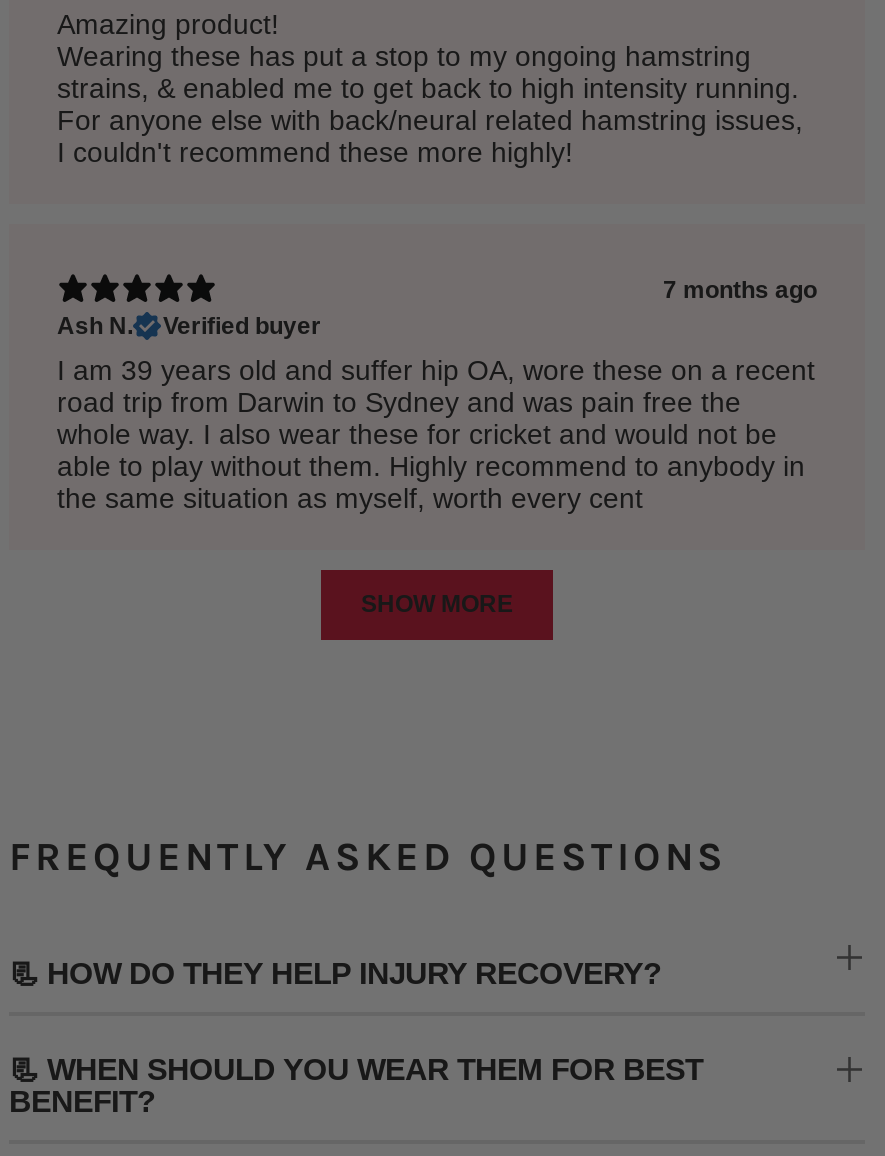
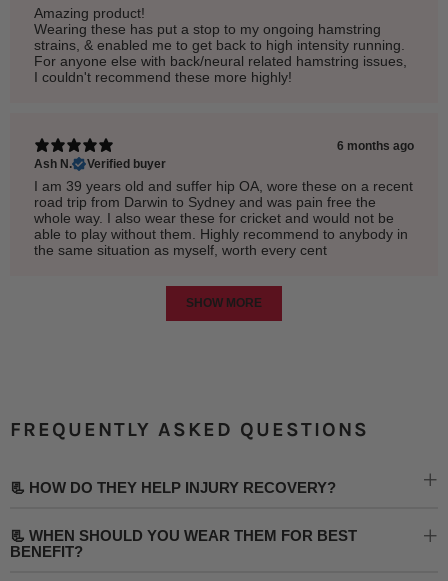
[663,277,817,305] 7 months ago -> [337,139,414,153] 6 months ago

